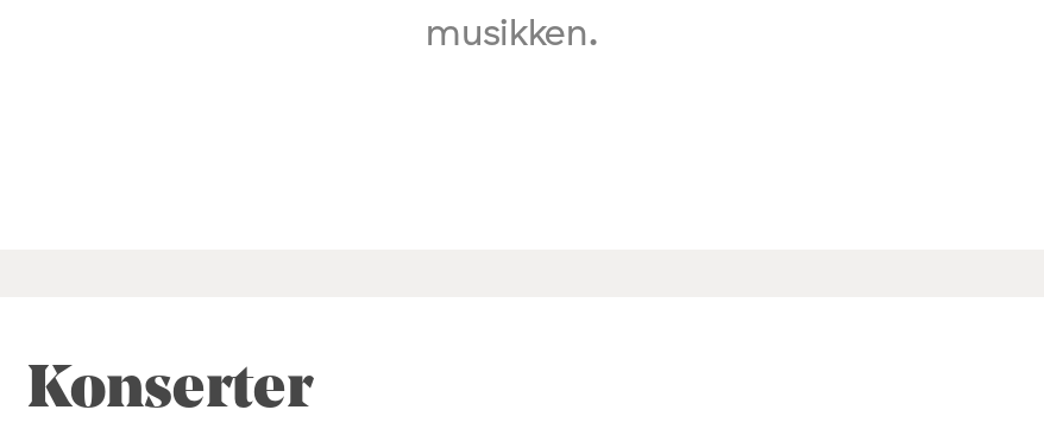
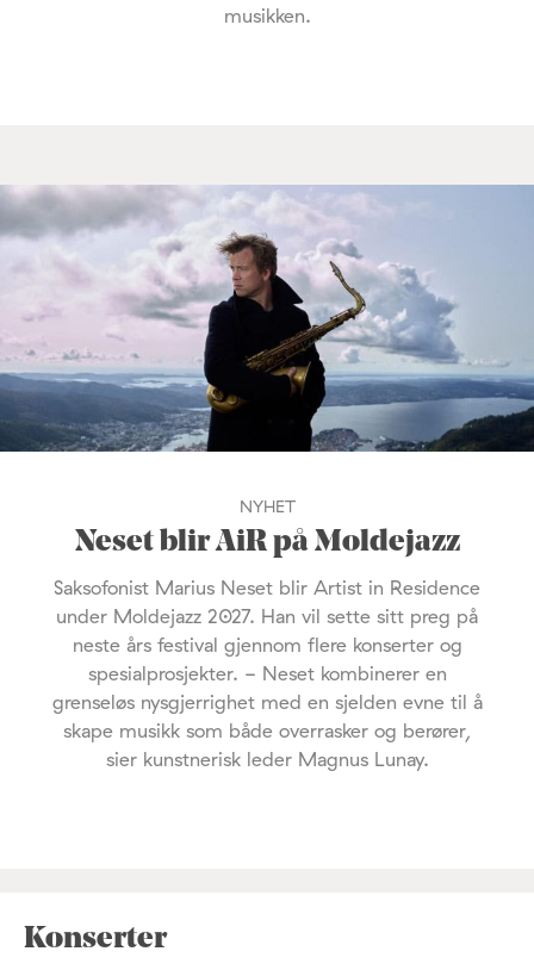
none -> [4,184,530,771] [image] | NYHET | Neset blir AiR på Moldejazz | Saksofonist Marius Neset blir Artist in Residence | under Moldejazz 2027. Han vil sette sitt preg på | neste års festival gjennom flere konserter og | spesialprosjekter. - Neset kombinerer en | grenseløs nysgjerrighet med en sjelden evne til å | skape musikk som både overrasker og berører, | sier kunstnerisk leder Magnus Lunay.

